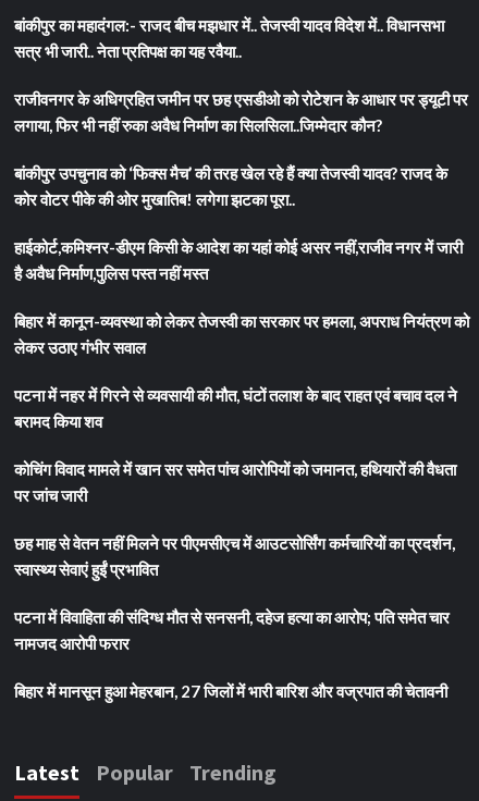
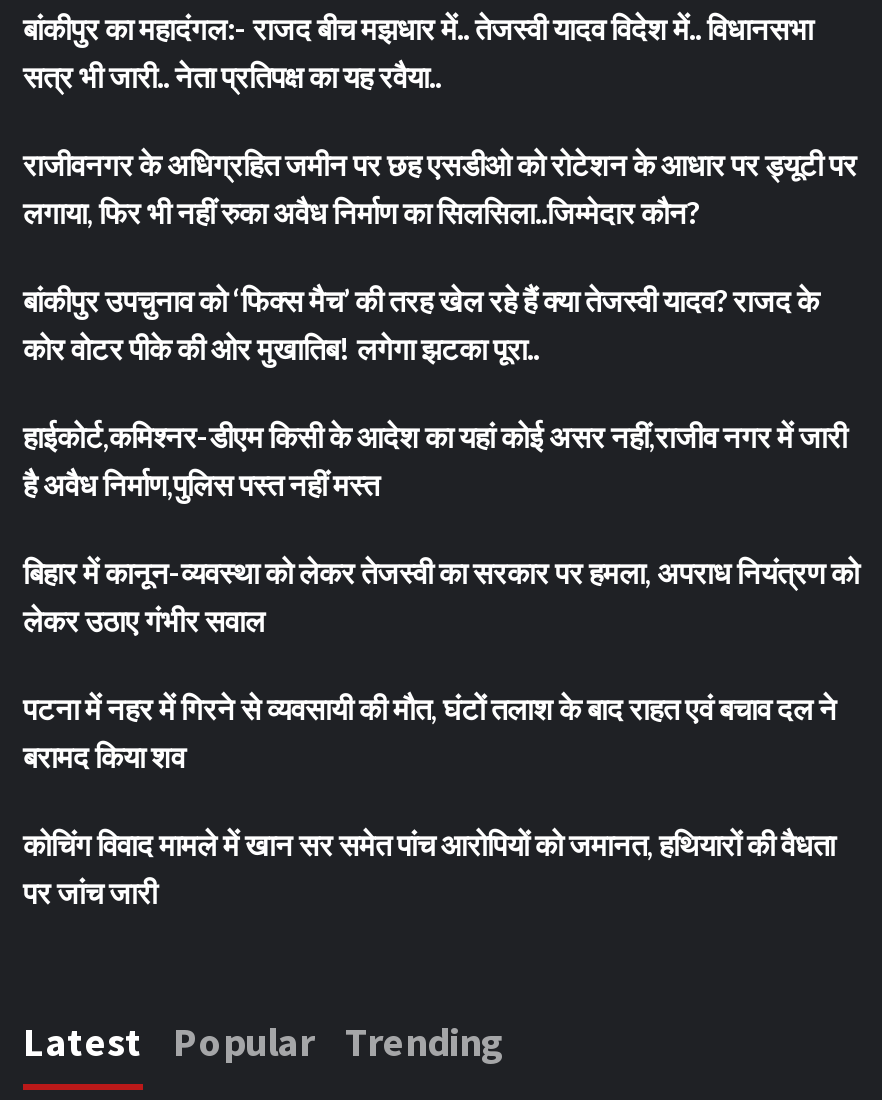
[14,533,455,700] छह माह से वेतन नहीं मिलने पर पीएमसीएच में आउटसोर्सिंग कर्मचारियों का प्रदर्शन, | स्वास्थ्य सेवाएं हुईं प्रभावित | पटना में विवाहिता की संदिग्ध मौत से सनसनी, दहेज हत्या का आरोप; पति समेत चार | नामजद आरोपी फरार | बिहार में मानसून हुआ मेहरबान, 27 जिलों में भारी बारिश और वज्रपात की चेतावनी -> none

